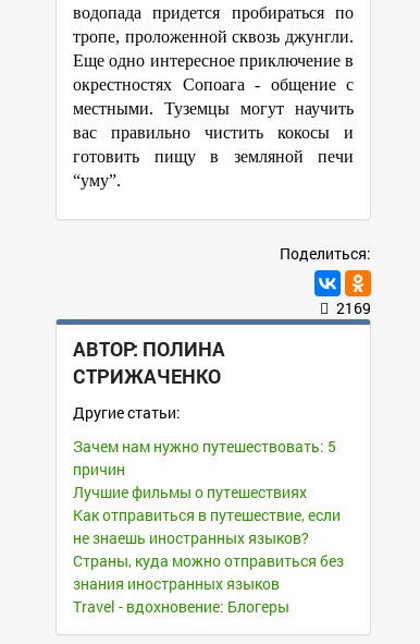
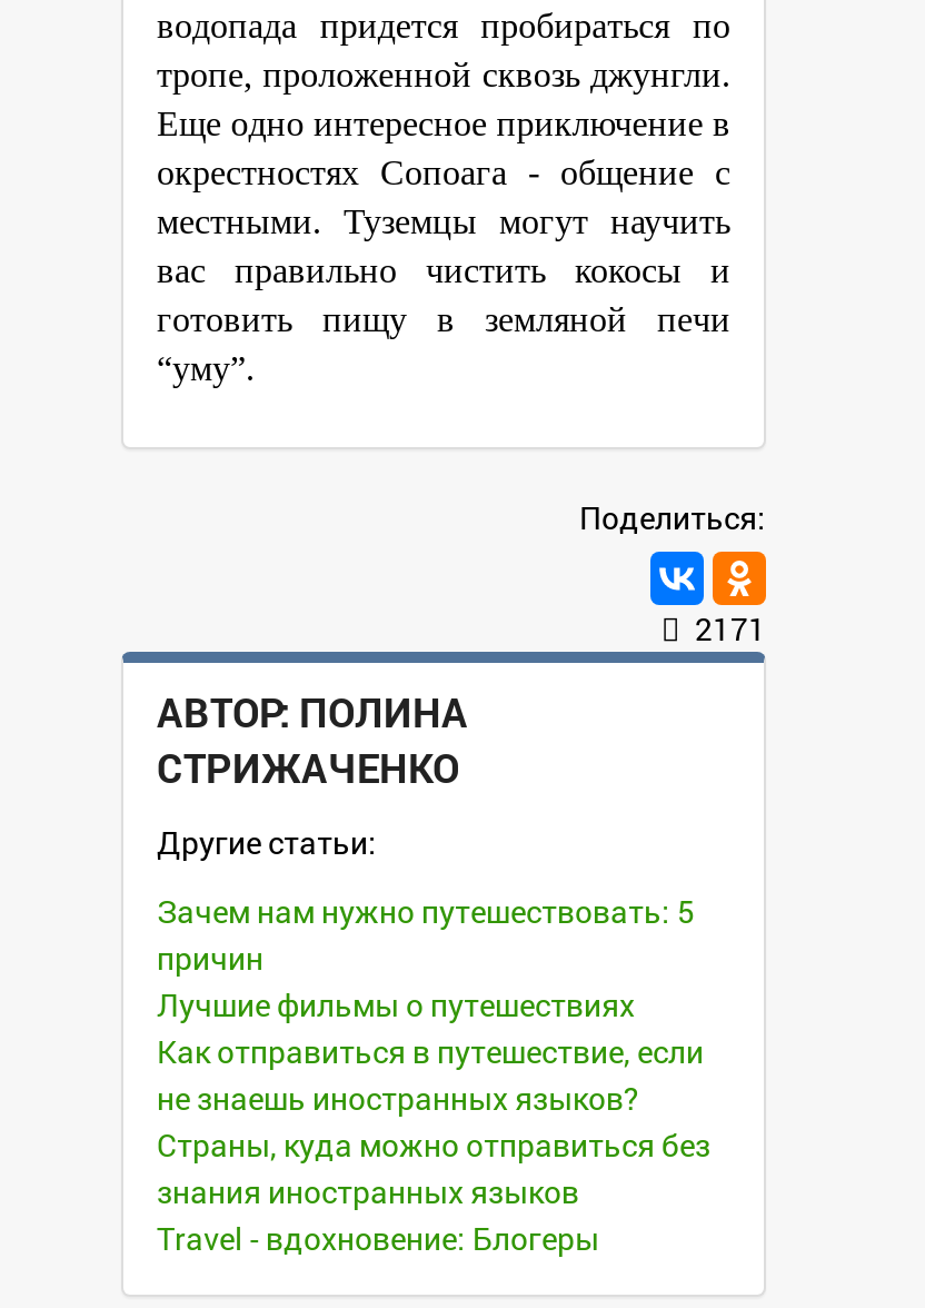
[336,297,371,318] 2169 -> [695,607,766,650] 2171

